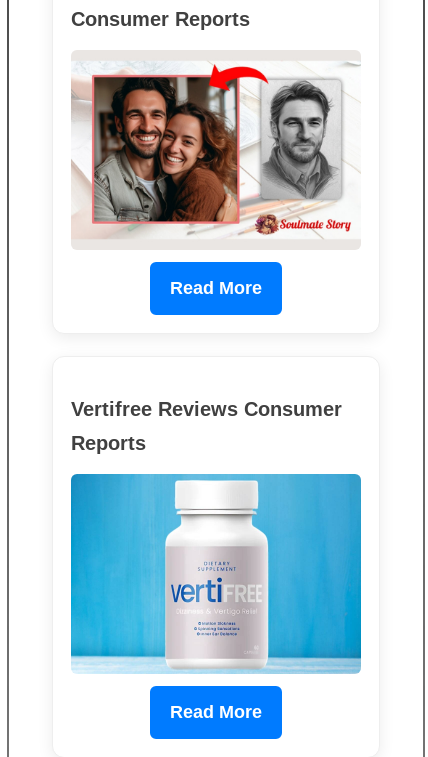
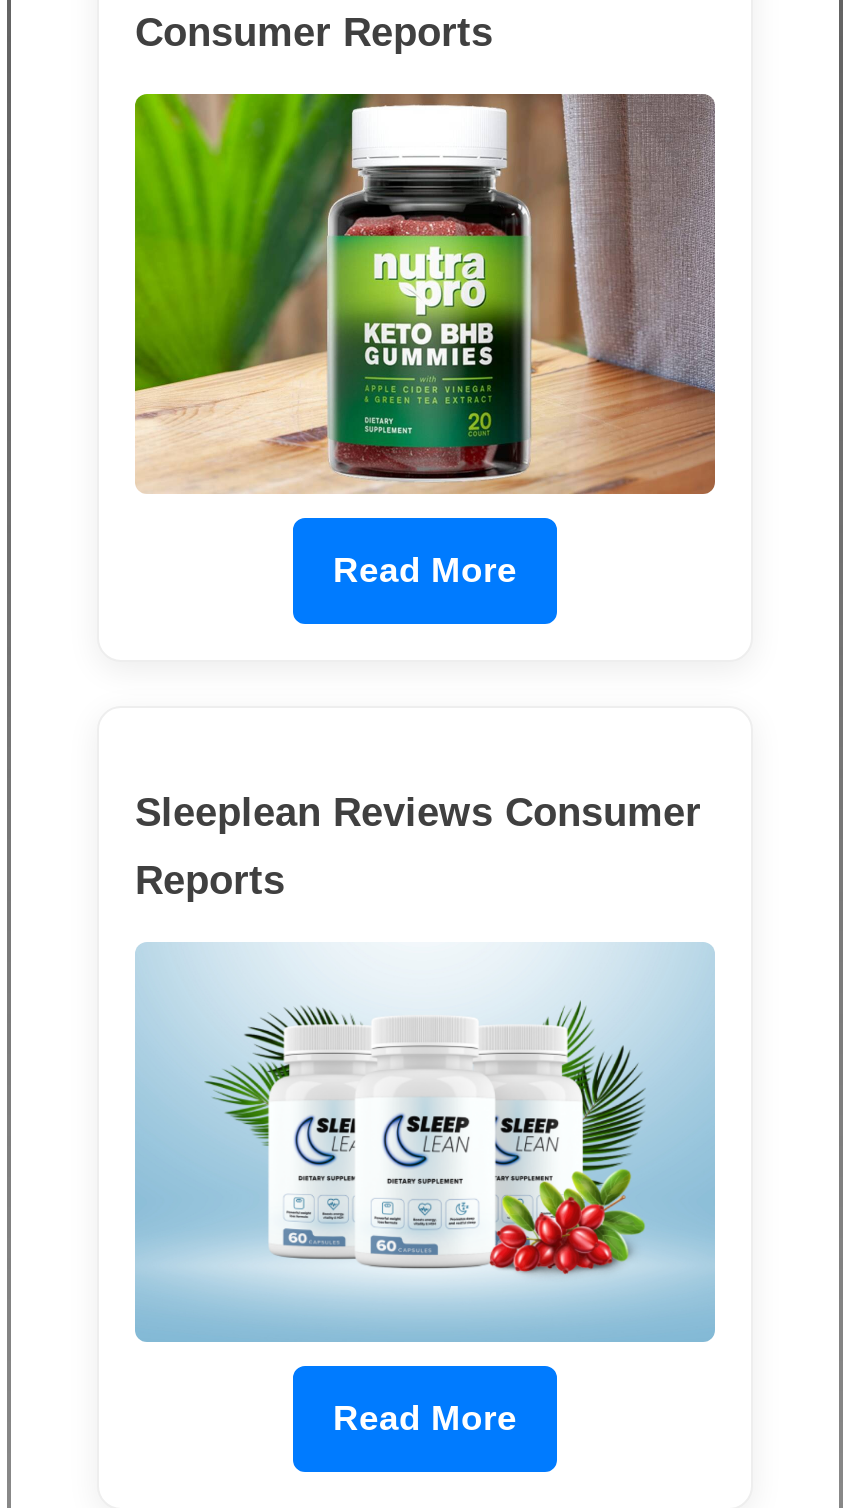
[71,50,361,250] [image] -> [133,92,717,496] [image]
[71,398,342,420] Vertifree Reviews Consumer -> [135,789,701,833] Sleeplean Reviews Consumer
[71,473,361,673] [image] -> [135,942,713,1342] [image]

